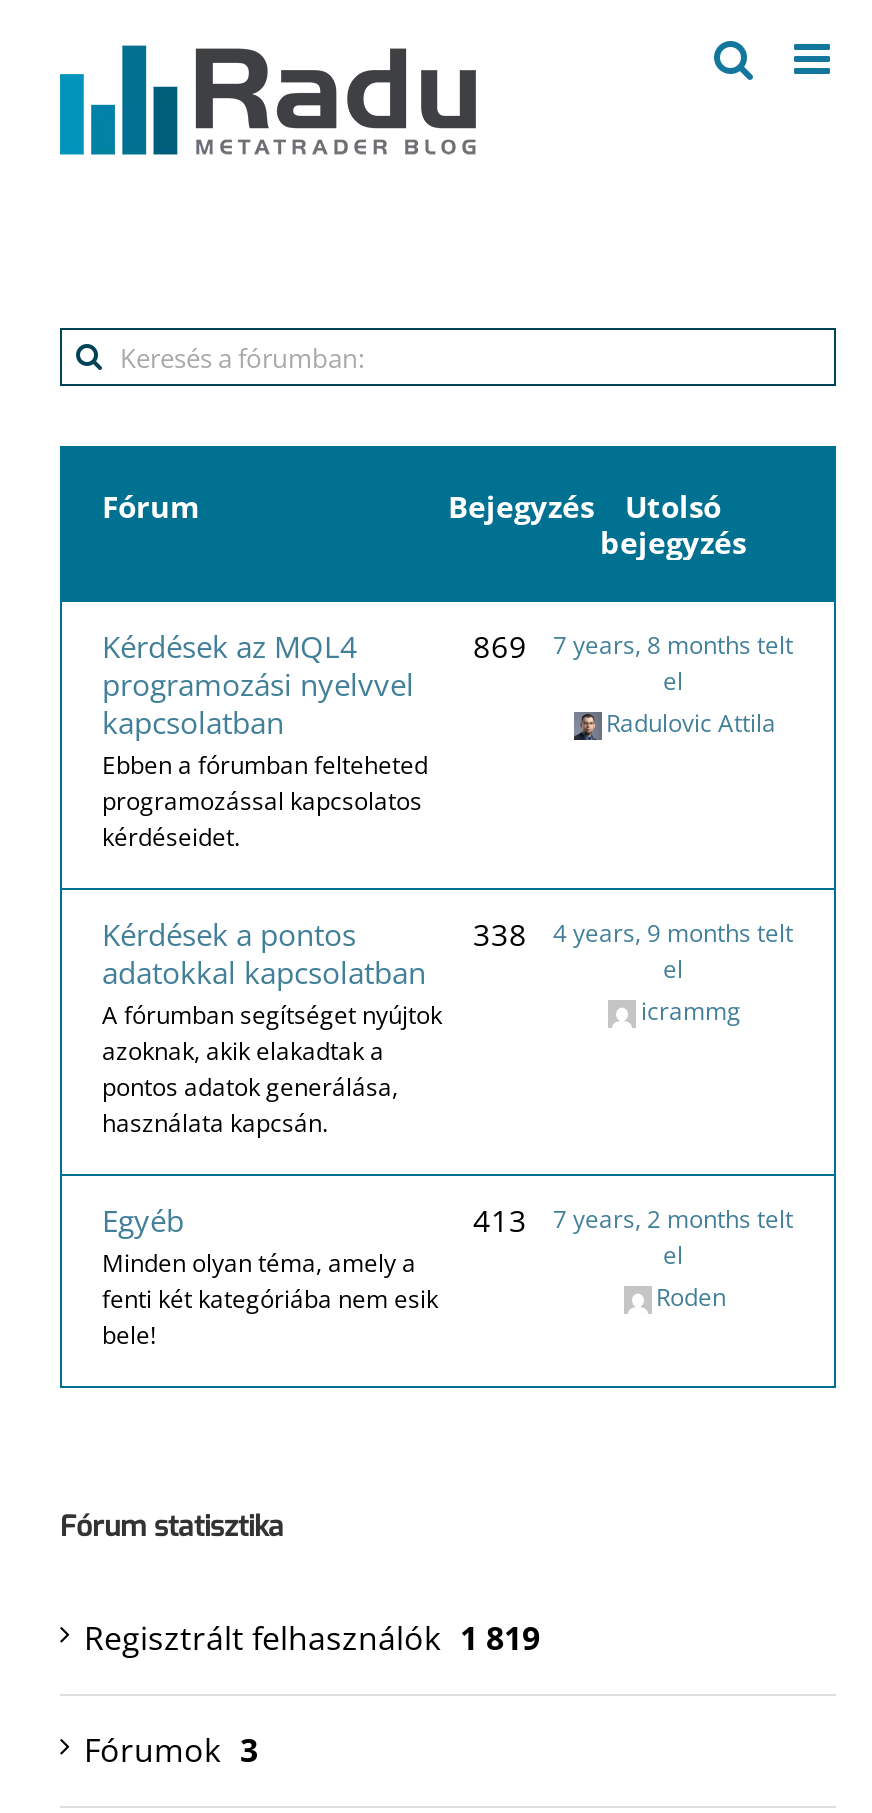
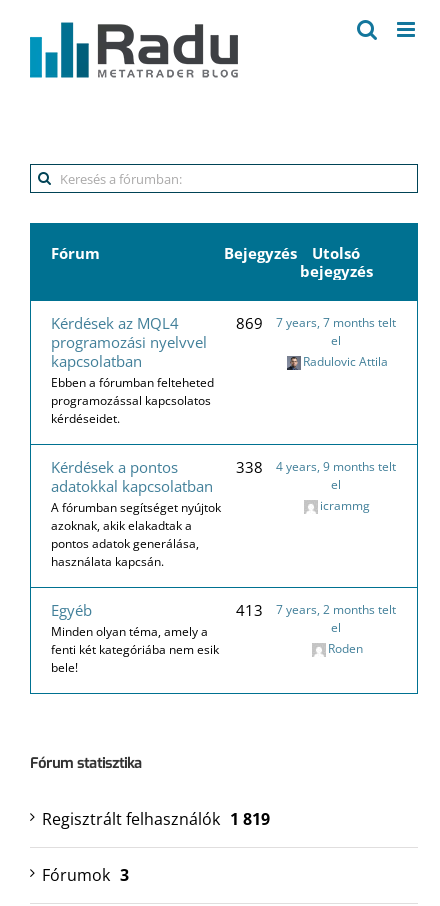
[553,628,793,662] 7 years, 8 months telt -> [276,314,396,331] 7 years, 7 months telt

